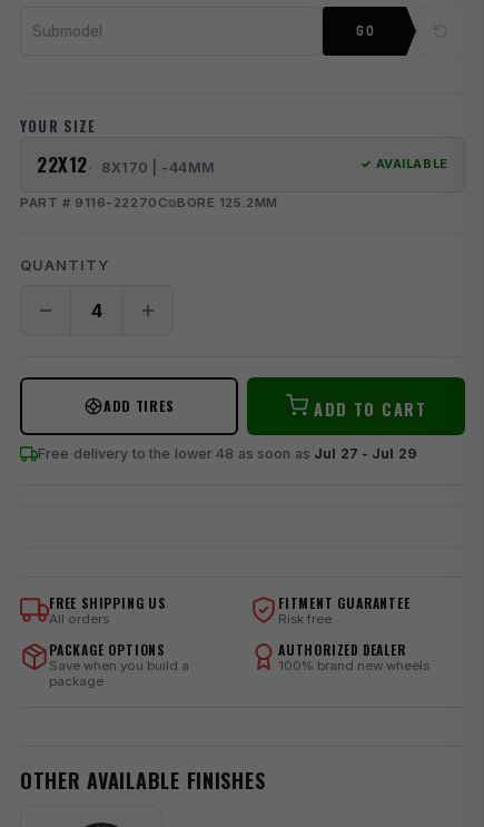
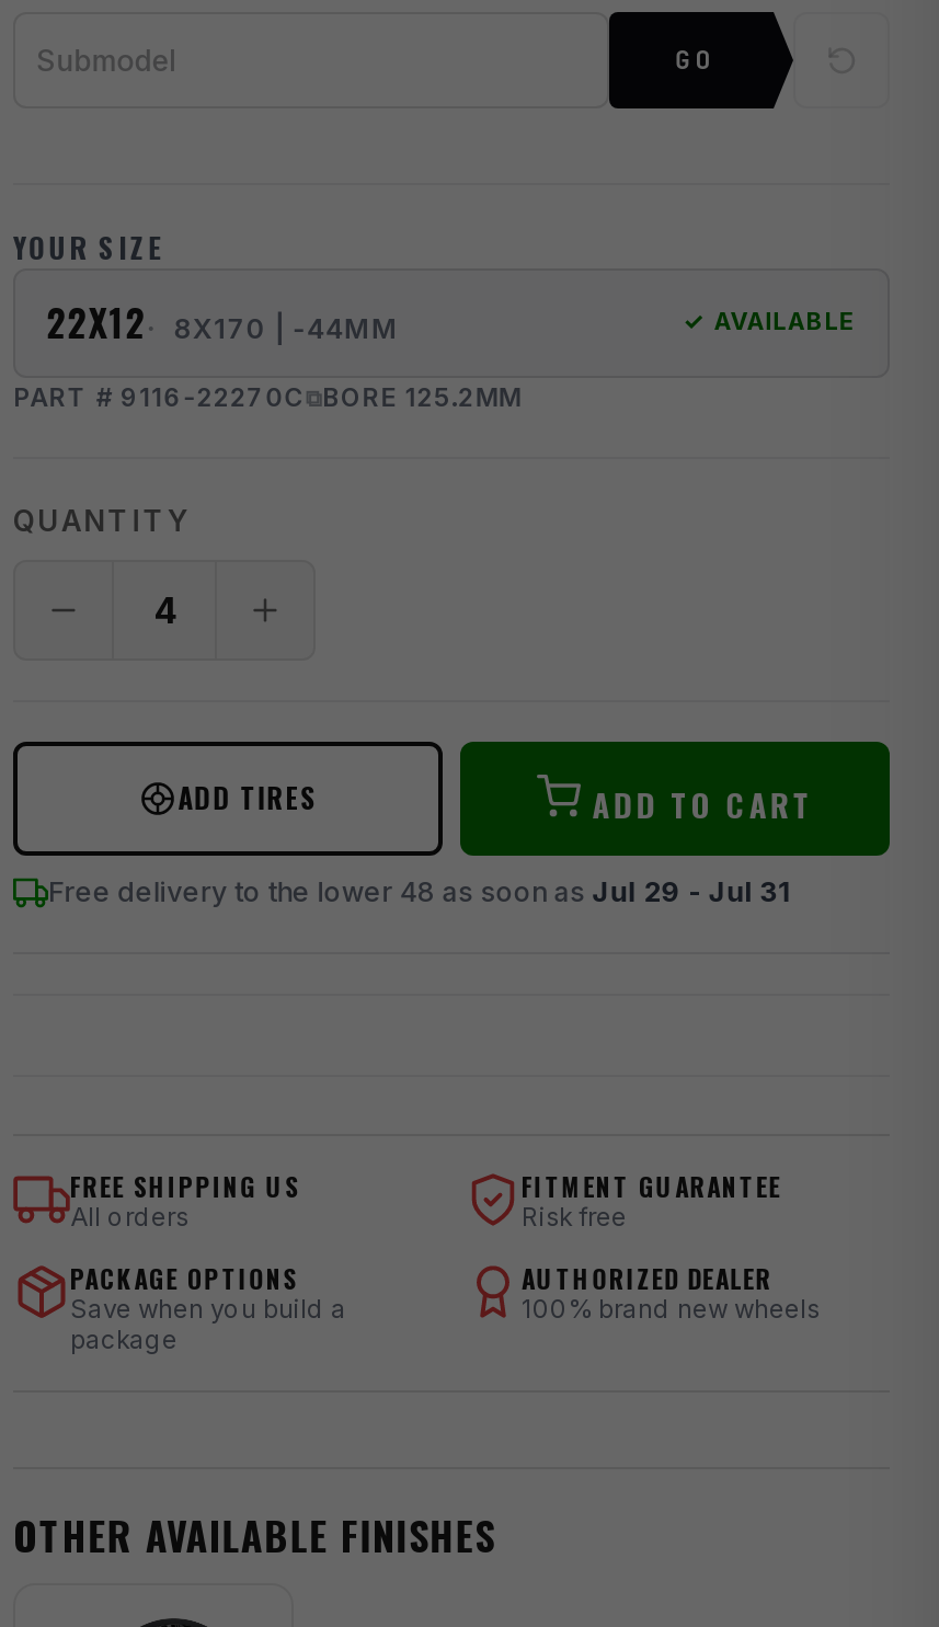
[38,445,417,462] Free delivery to the lower 48 as soon as Jul 27 - Jul 29 -> [48,875,791,908] Free delivery to the lower 48 as soon as Jul 29 - Jul 31

